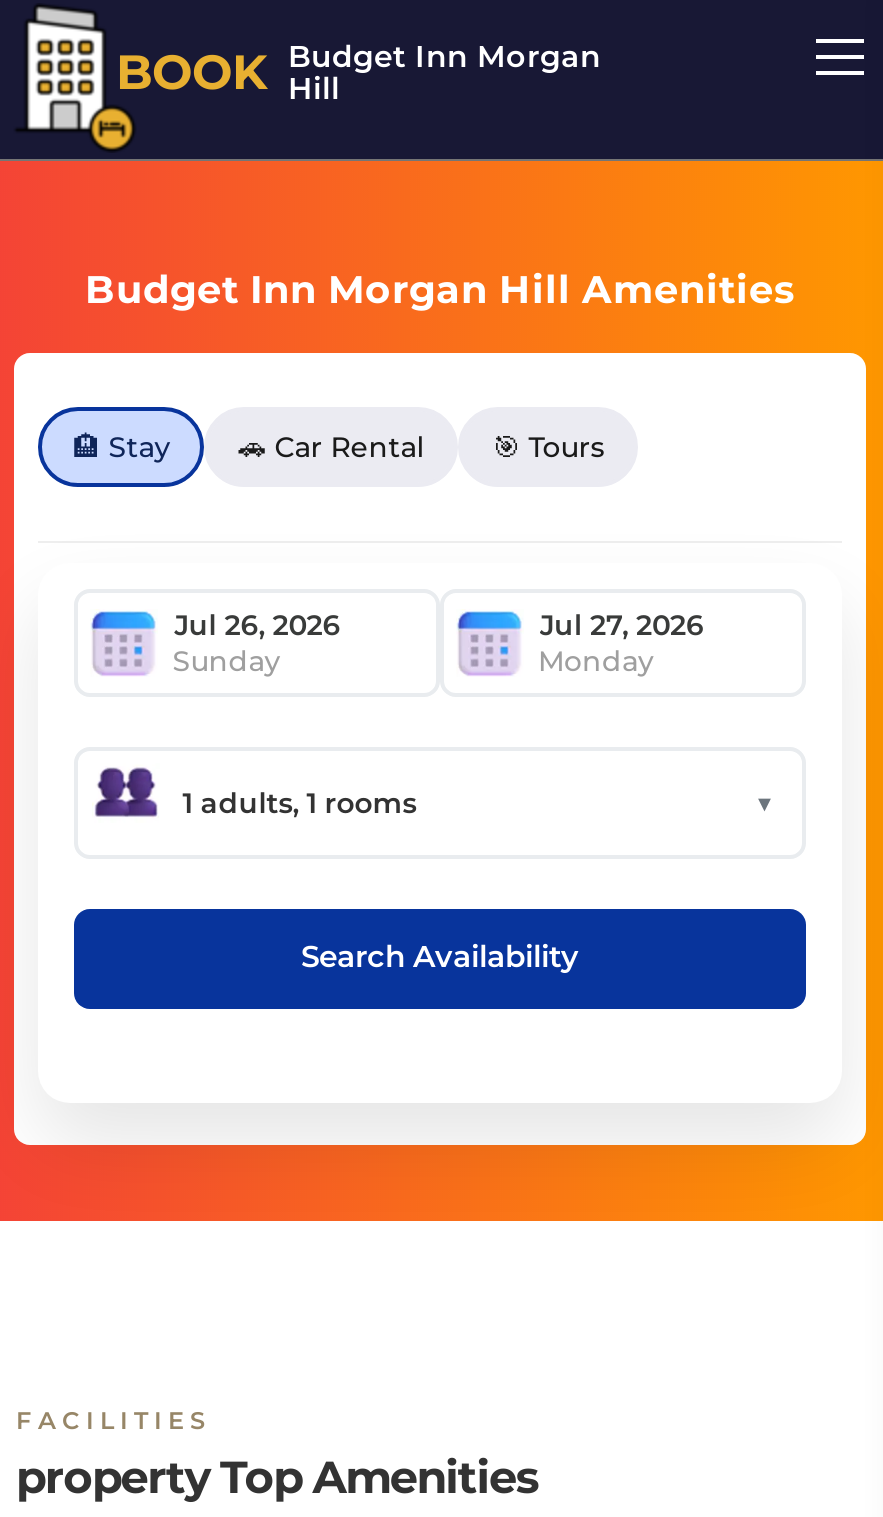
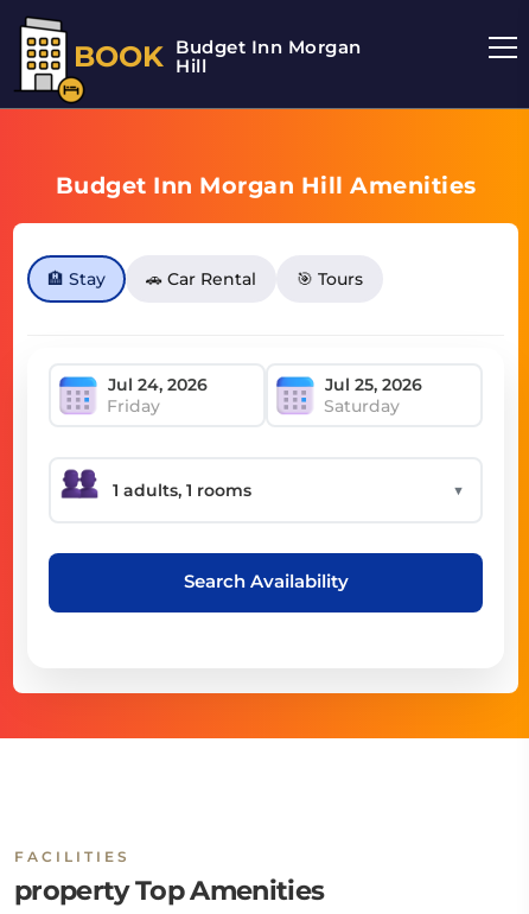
[172,642,654,678] Sunday | Monday -> [107,395,400,416] Friday | Saturday

